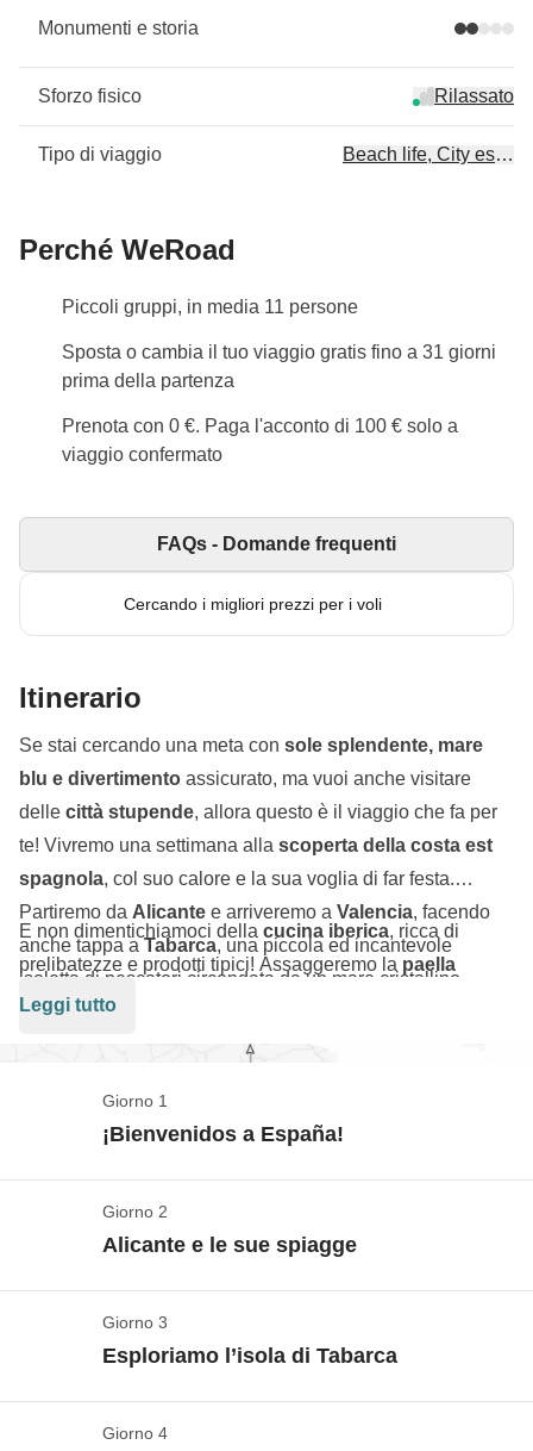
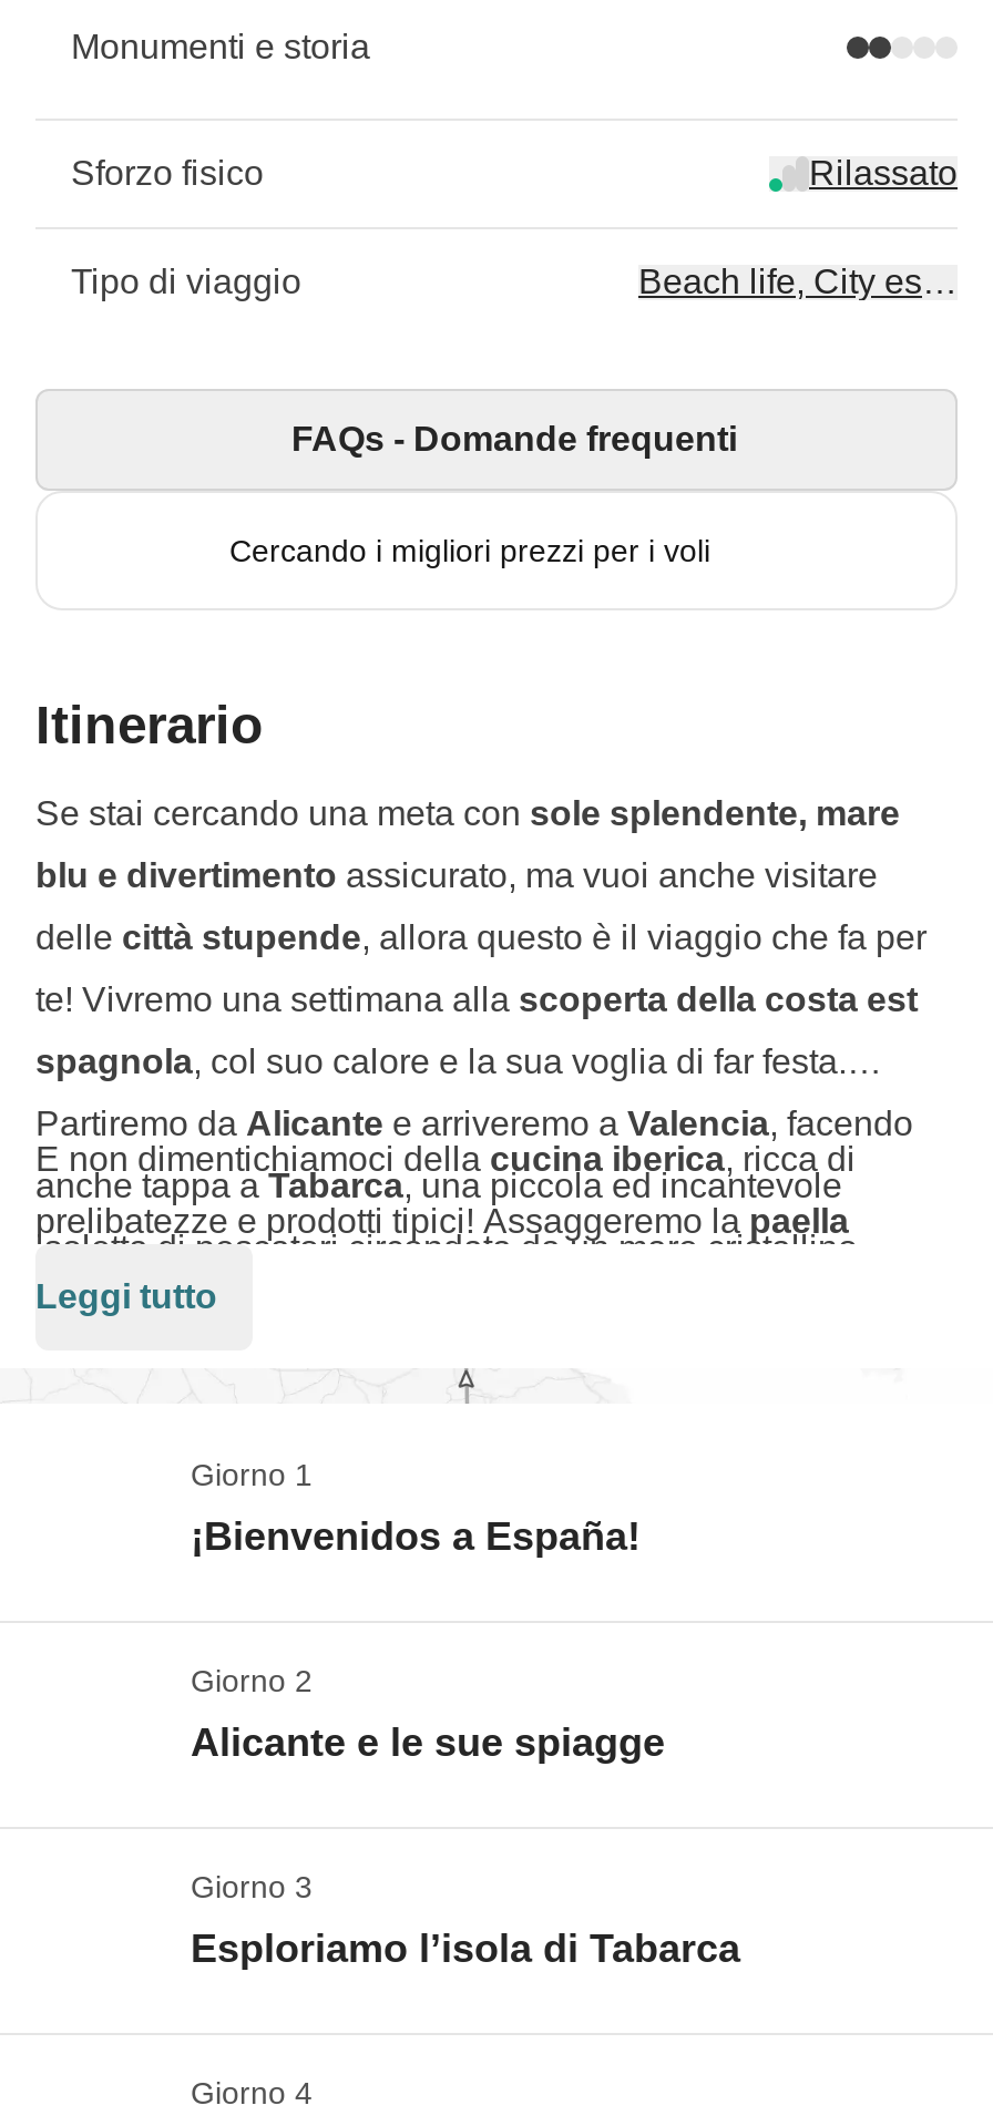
[19,233,496,464] Perché WeRoad | Piccoli gruppi, in media 11 persone | Sposta o cambia il tuo viaggio gratis fino a 31 giorni | prima della partenza | Prenota con 0 €. Paga l'acconto di 100 € solo a | viaggio confermato -> none

